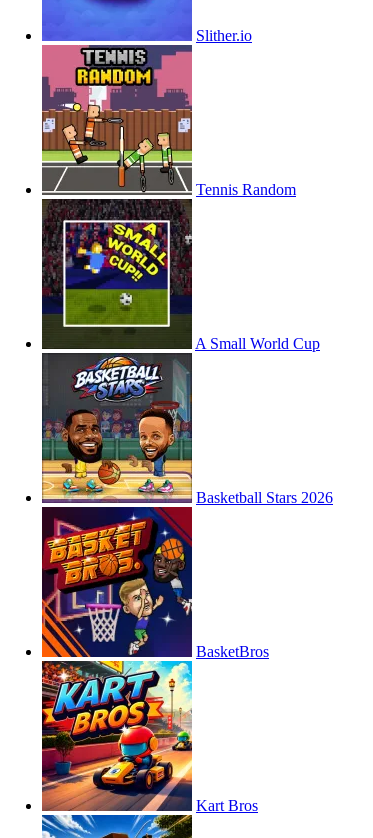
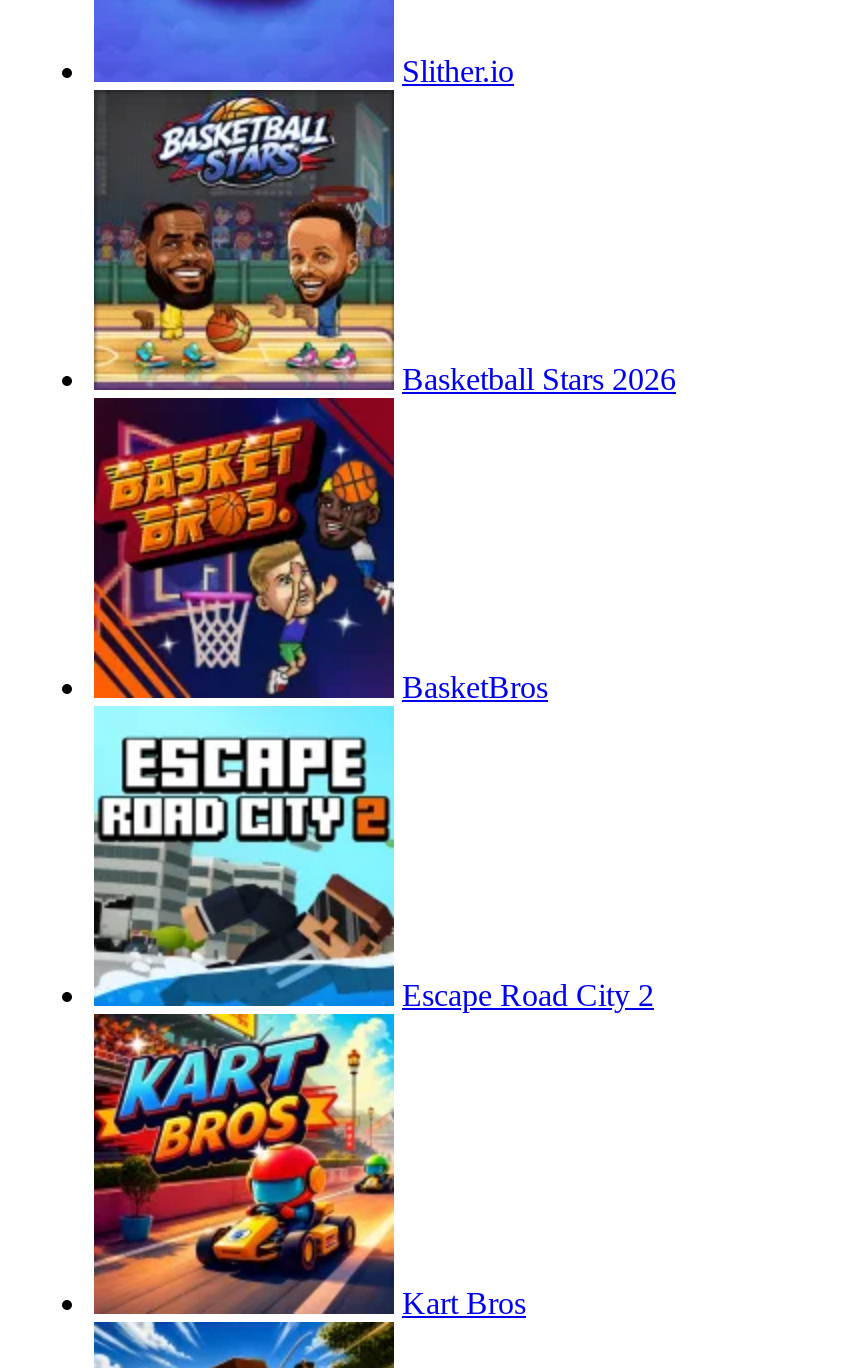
[41,44,320,352] [image] | A Small World Cup -> none
[196,181,296,198] Tennis Random -> none
moved [196,489,333,660] -> [402,362,676,704]: Basketball Stars 2026 | BasketBros
none -> [92,706,654,1012] [image] | Escape Road City 2

